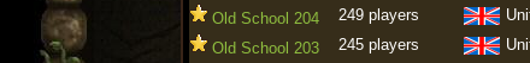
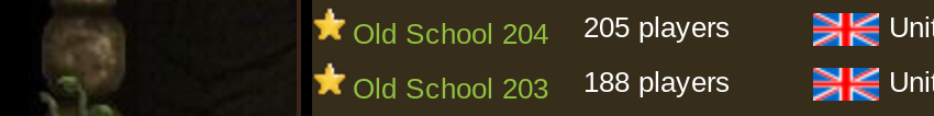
[211,6,419,27] Old School 204 249 players -> [353,11,731,50] Old School 204 205 players
[211,36,419,57] Old School 203 245 players -> [353,66,731,105] Old School 203 188 players

